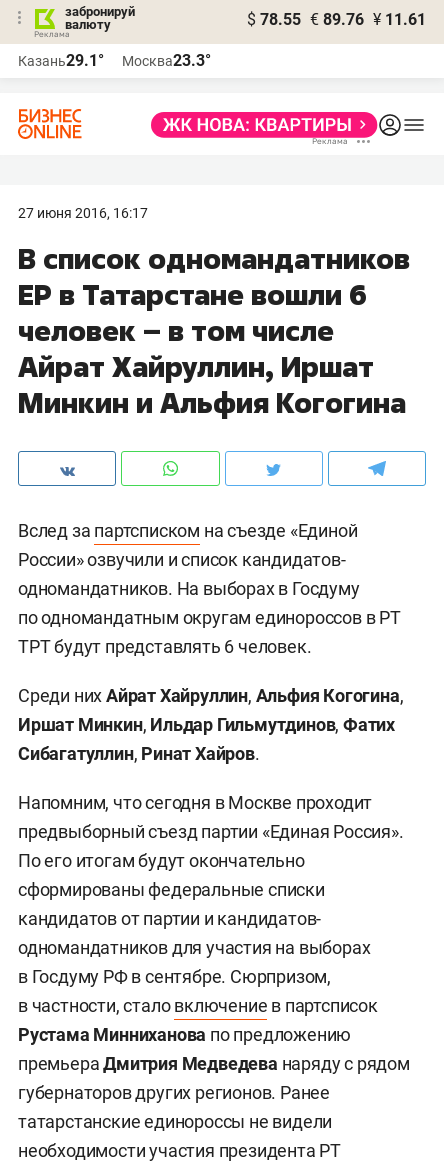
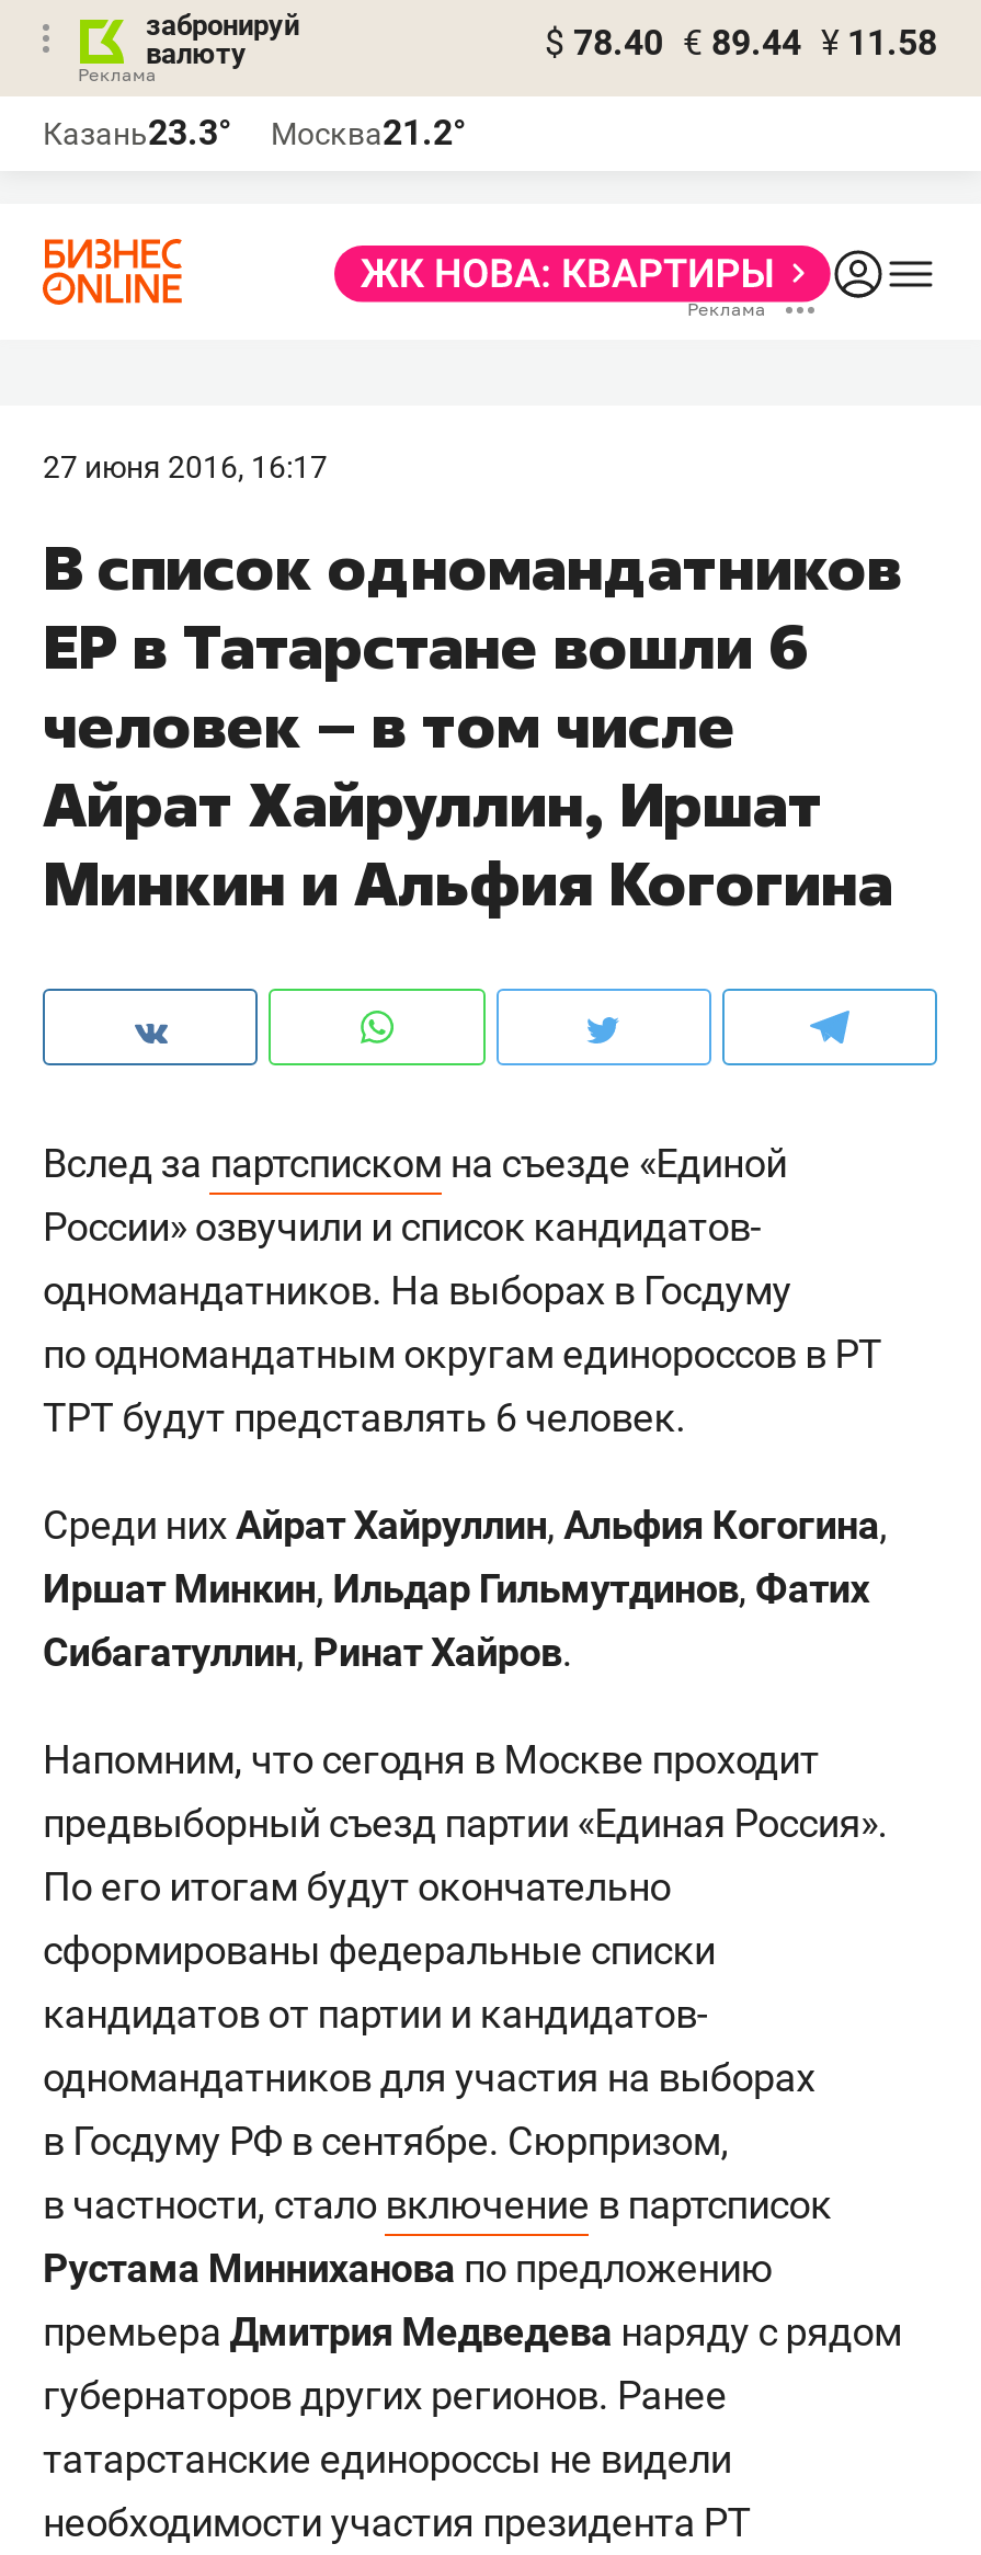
[247,10,426,29] $ 78.55 € 89.76 ¥ 11.61 -> [545,22,937,64] $ 78.40 € 89.44 ¥ 11.58
[18,51,104,70] Казань29.1° -> [43,112,231,153] Казань23.3°
[122,51,211,70] Москва23.3° -> [271,112,466,153] Москва21.2°

